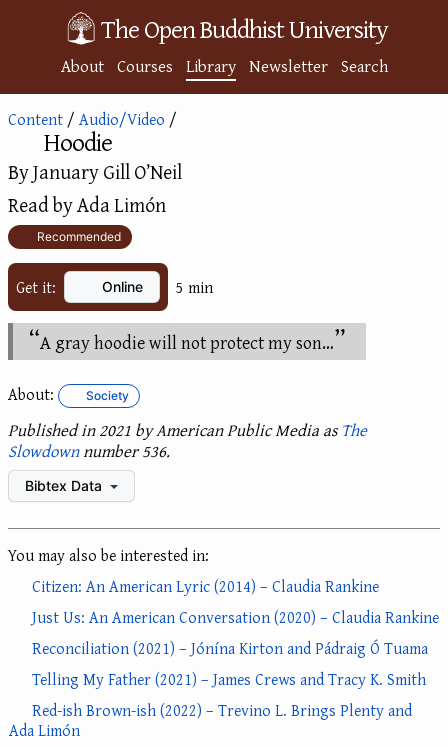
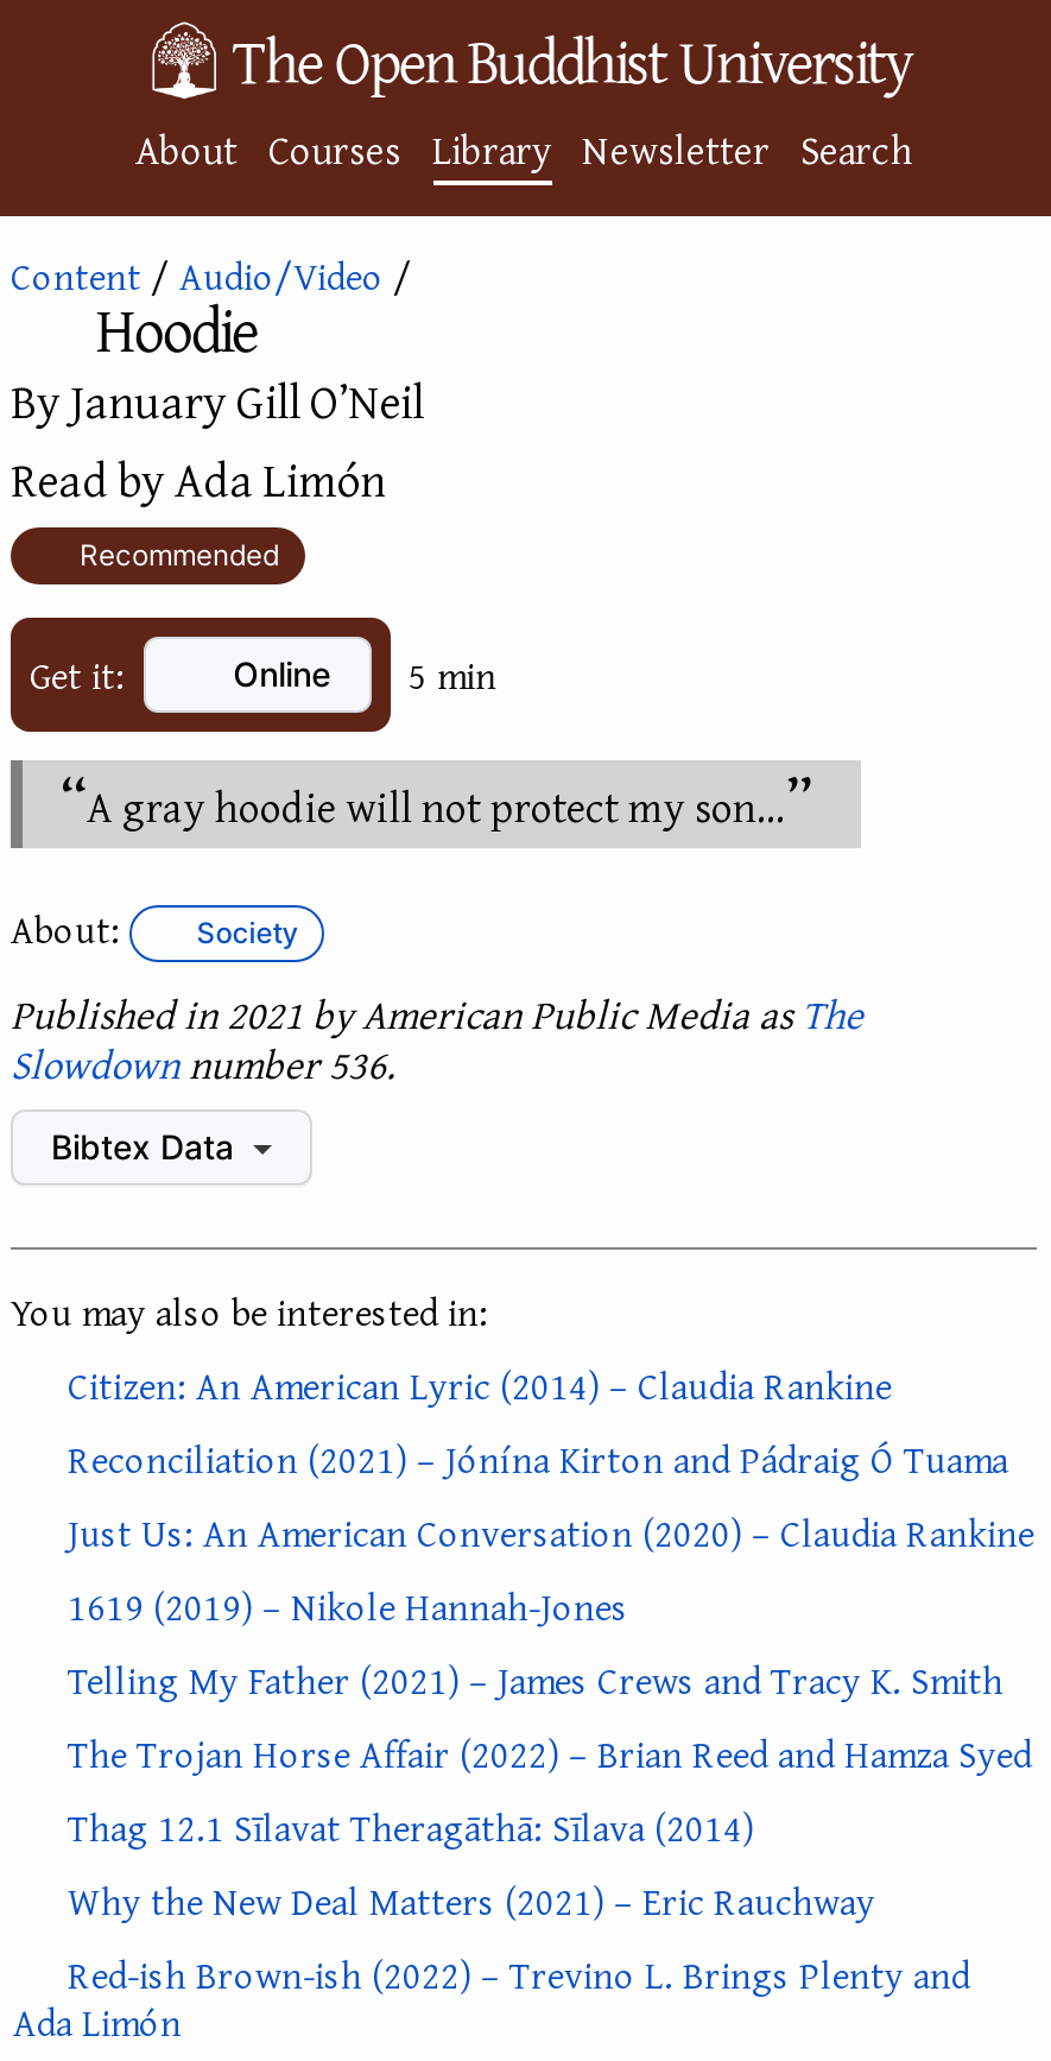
none -> [68,1578,628,1635] 1619 (2019) – Nikole Hannah-Jones
moved [32,636,428,660] -> [68,1430,1008,1487]: Reconciliation (2021) – Jónína Kirton and Pádraig Ó Tuama
none -> [68,1725,1032,1929] The Trojan Horse Affair (2022) – Brian Reed and Hamza Syed | Thag 12.1 Sīlavat Theragāthā: Sīlava (2014) | Why the New Deal Matters (2021) – Eric Rauchway

